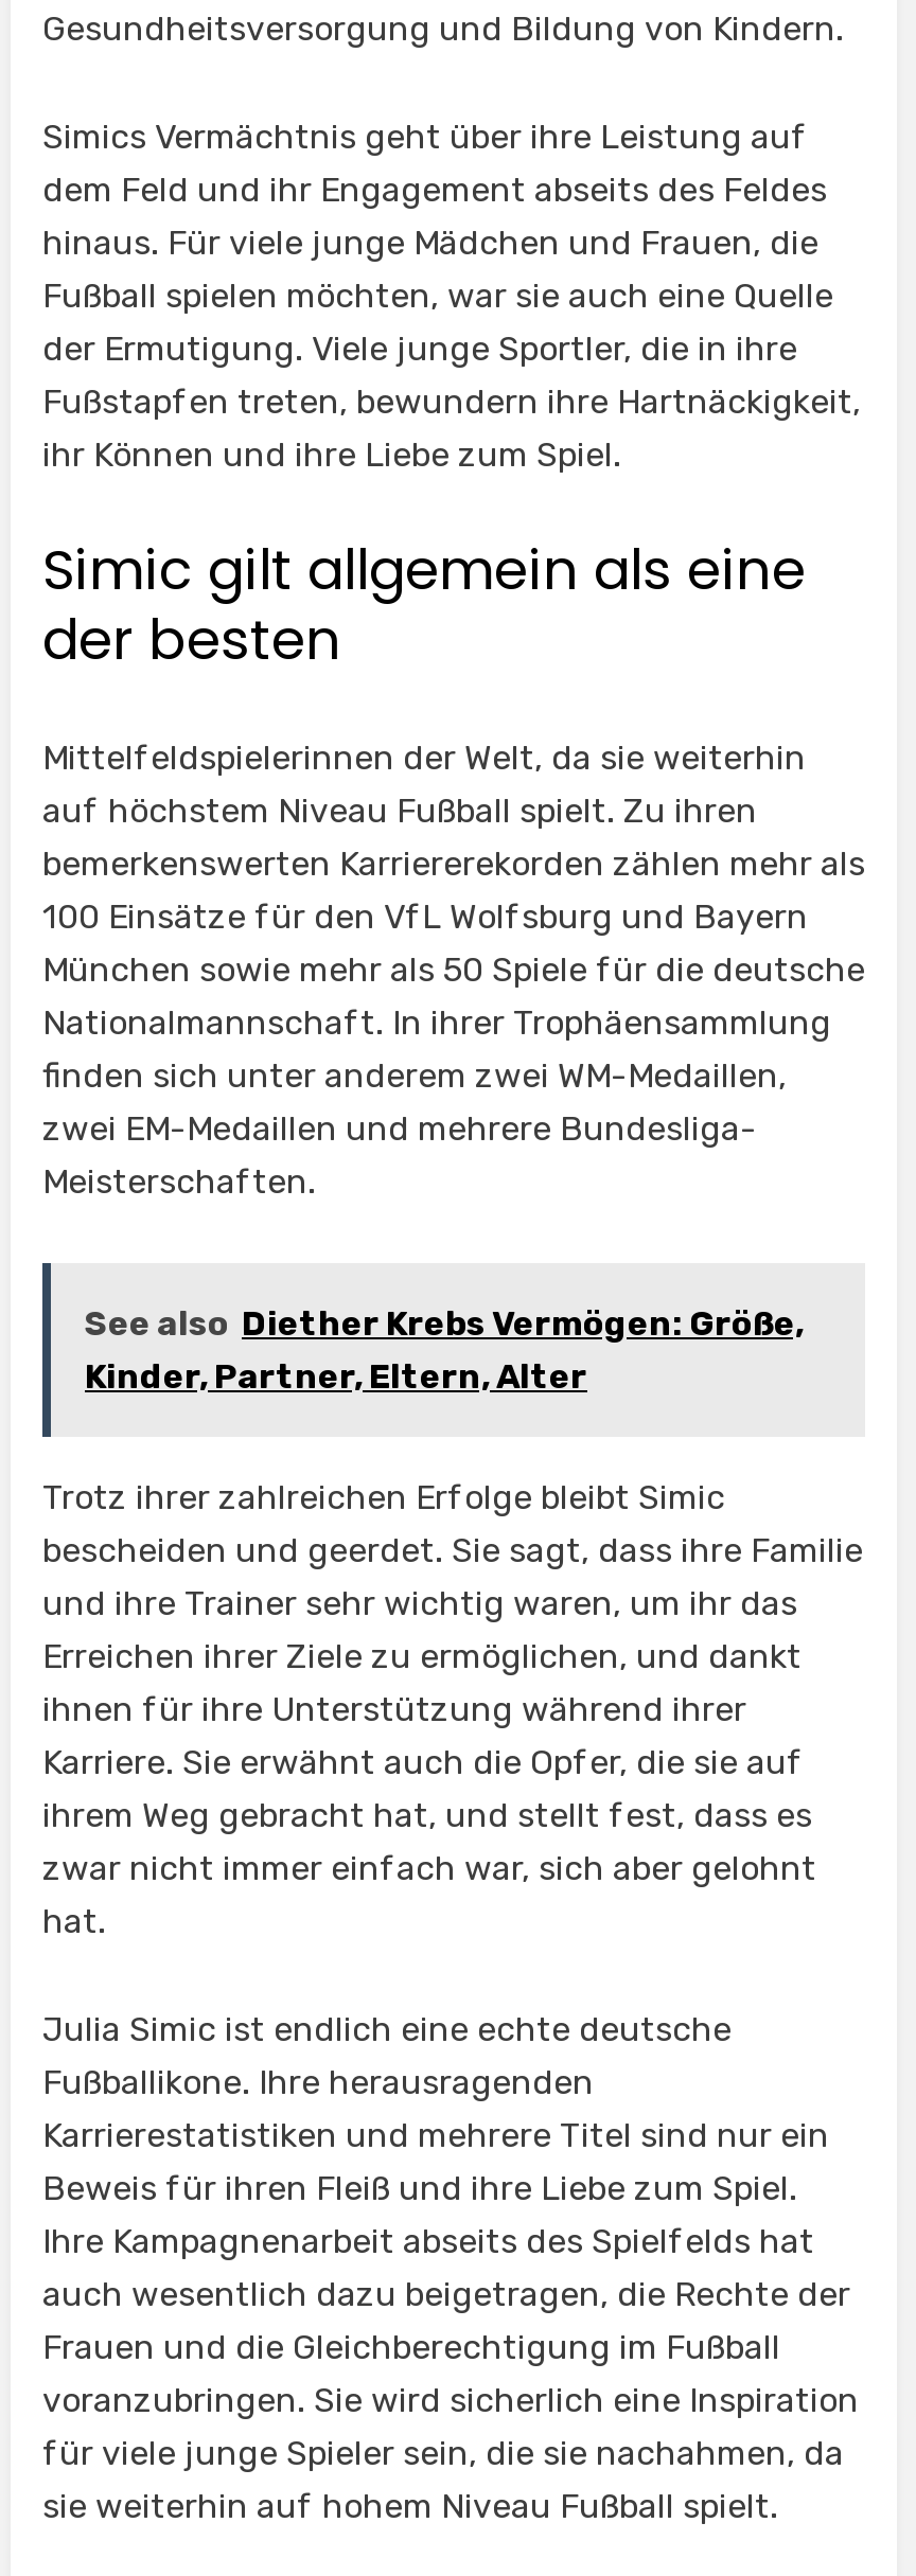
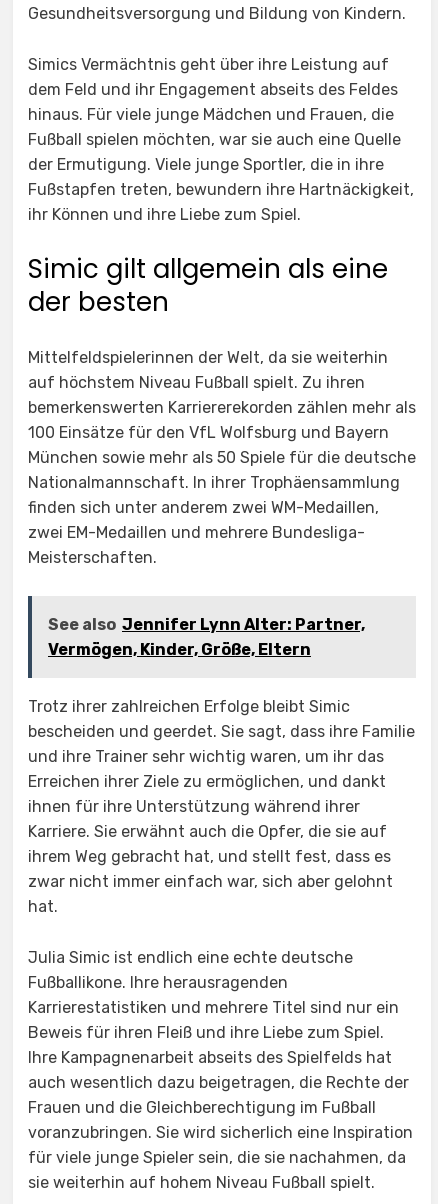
[85,1303,804,1397] See also Diether Krebs Vermögen: Größe, | Kinder, Partner, Eltern, Alter -> [48,615,365,659] See also Jennifer Lynn Alter: Partner, | Vermögen, Kinder, Größe, Eltern

